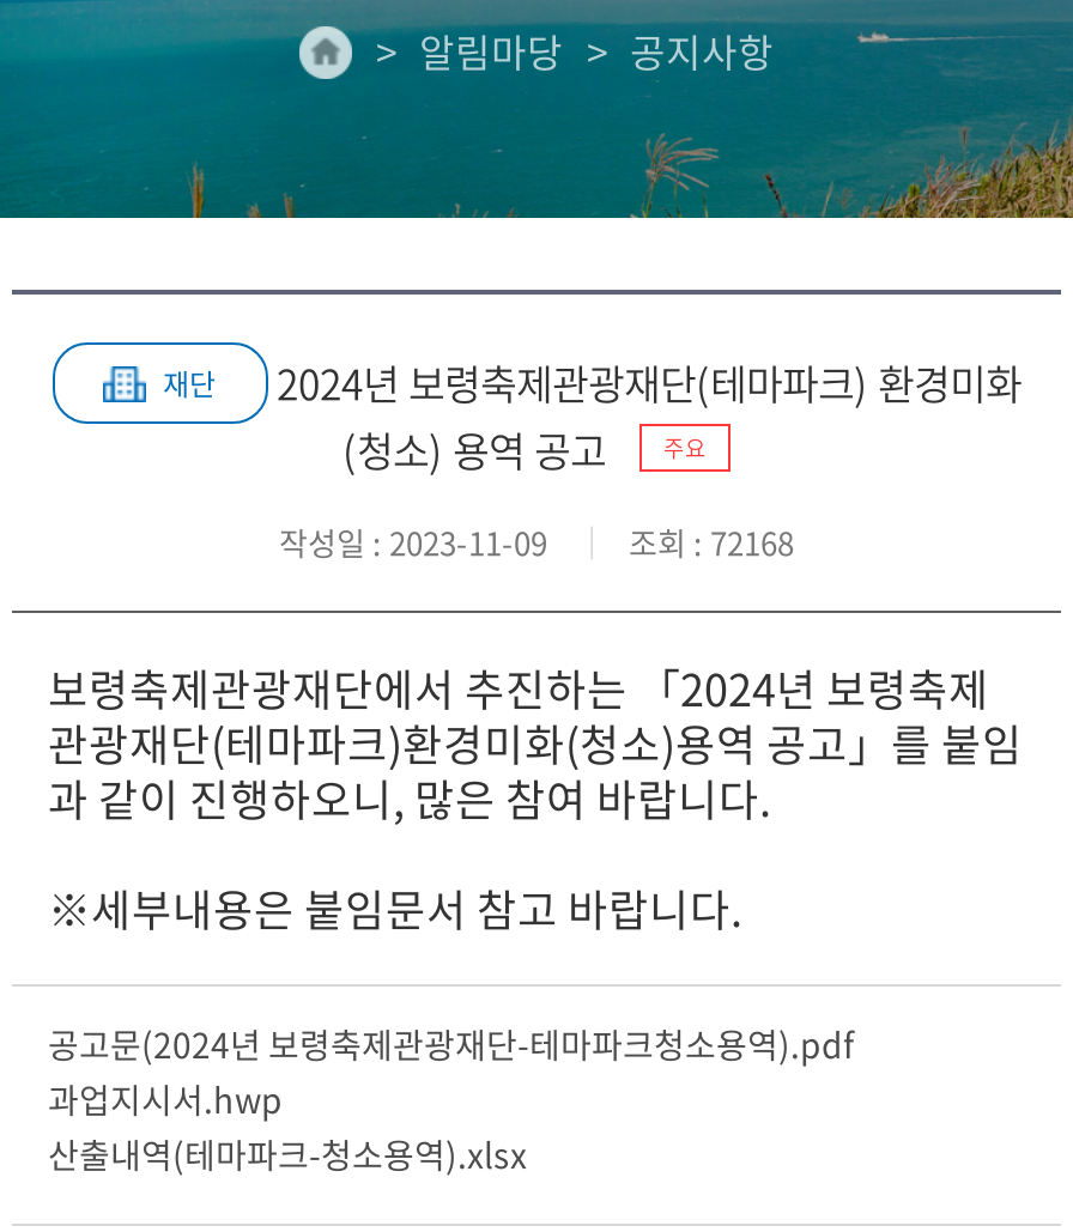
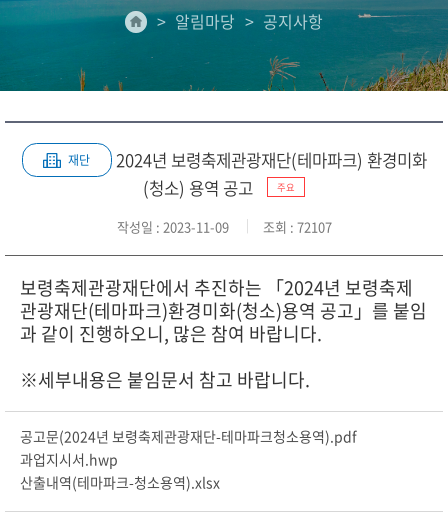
[279,520,794,565] 작성일: 2023-11-09 조회: 72168 -> [116,217,331,236] 작성일: 2023-11-09 조회: 72107

